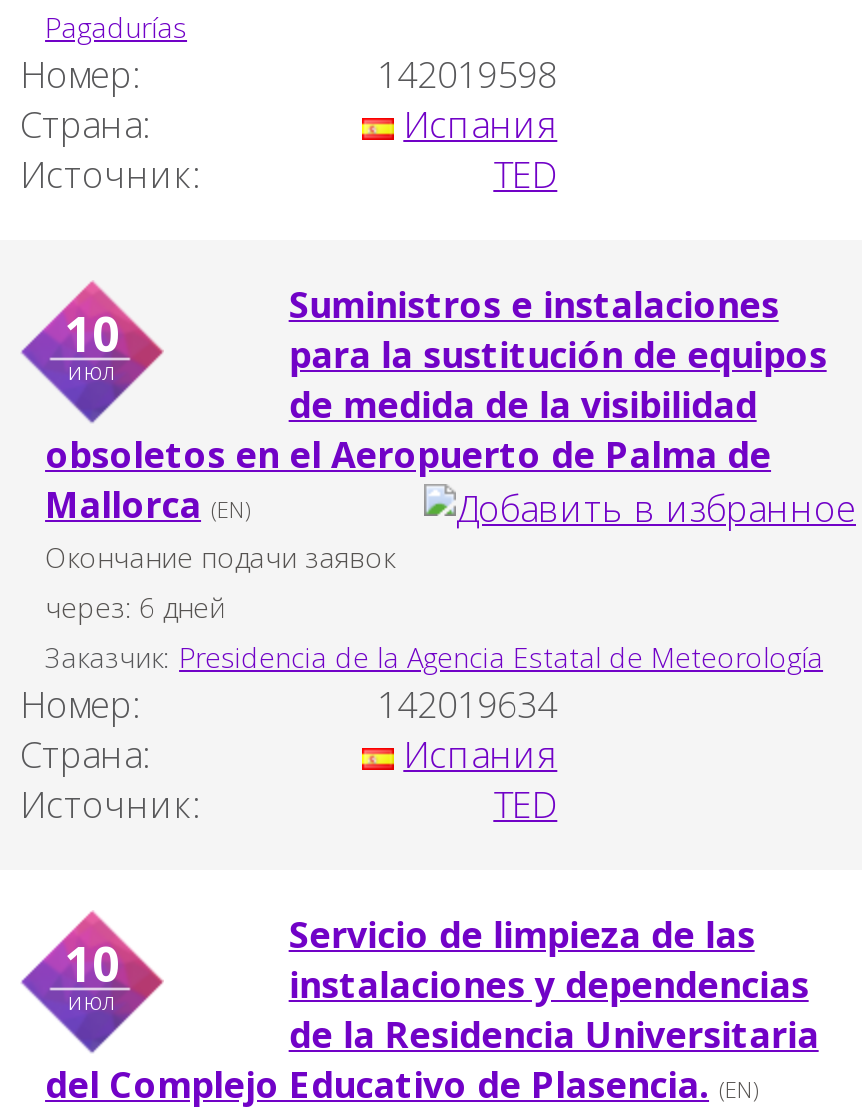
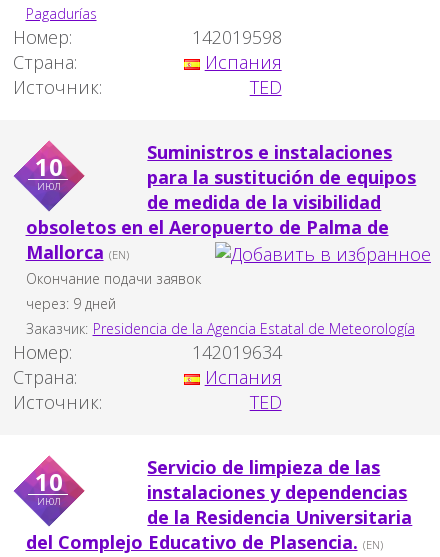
[45,588,225,626] через: 6 дней -> [25,294,115,313] через: 9 дней

